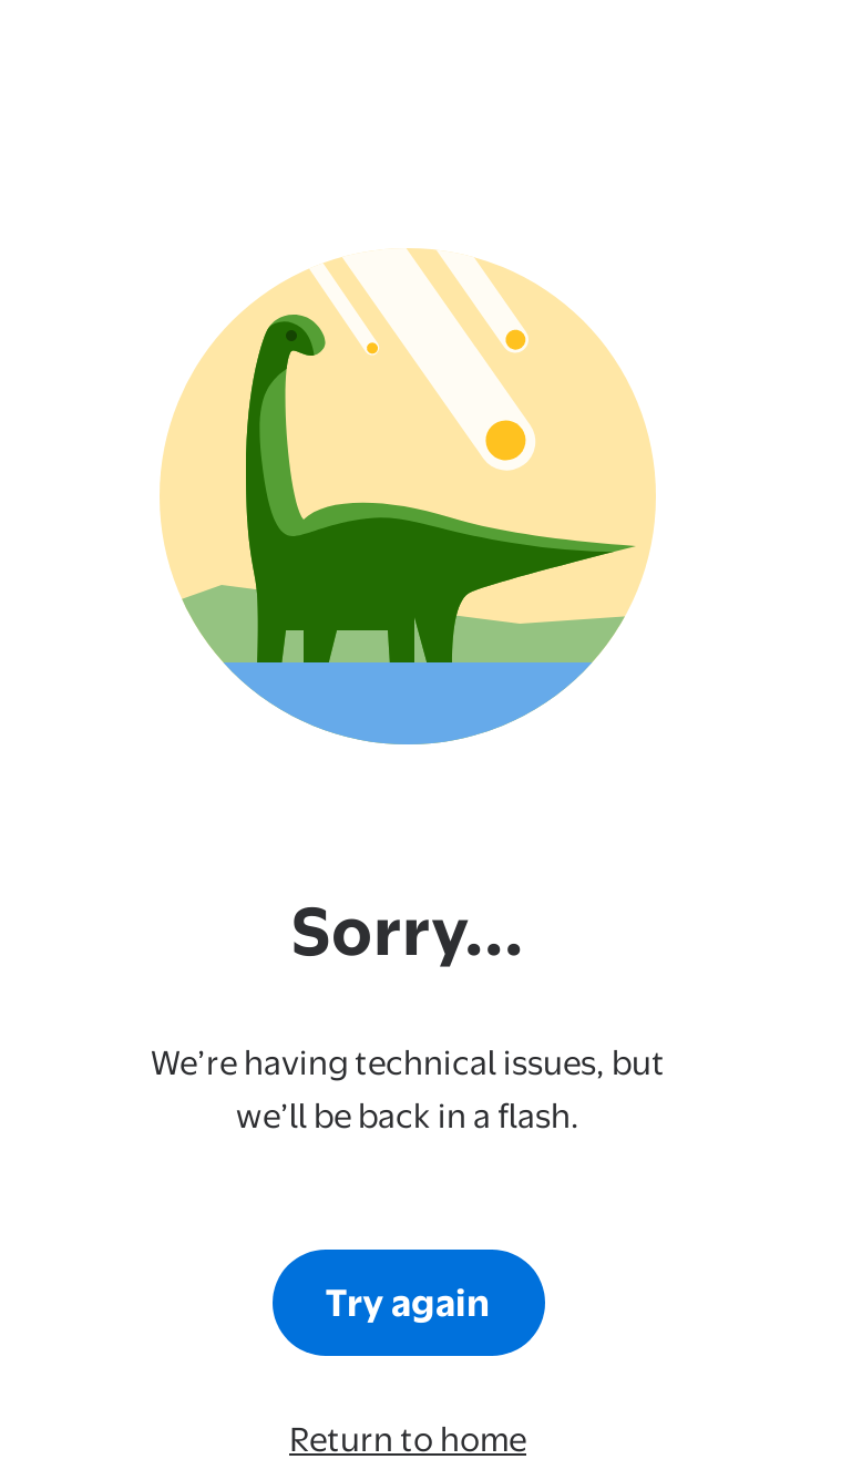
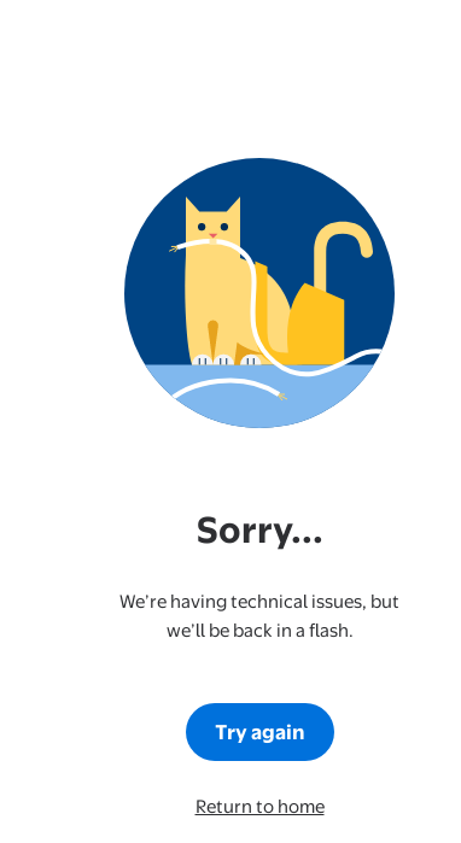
[160,248,656,693] [image] -> [123,157,396,402] [image]

